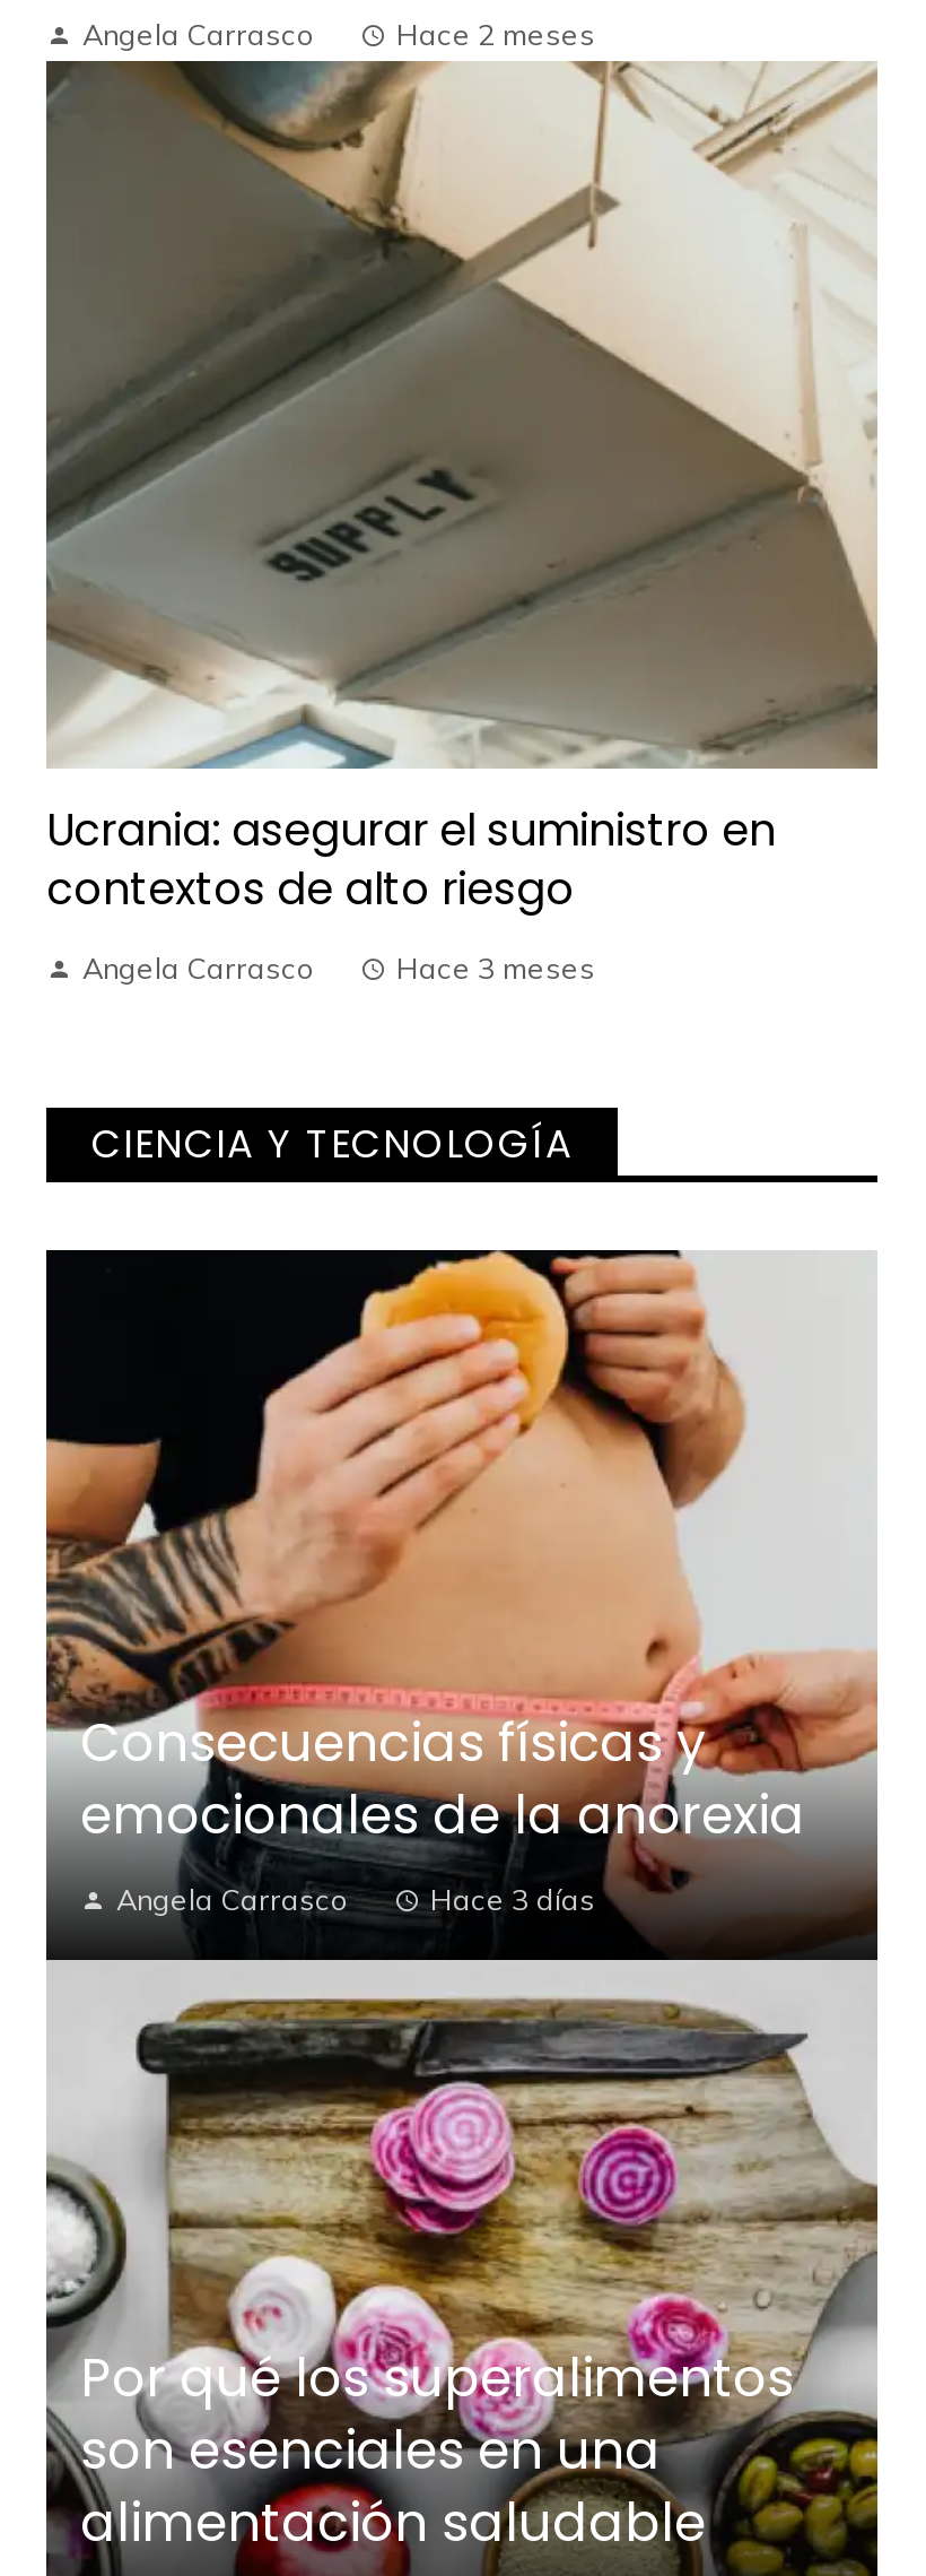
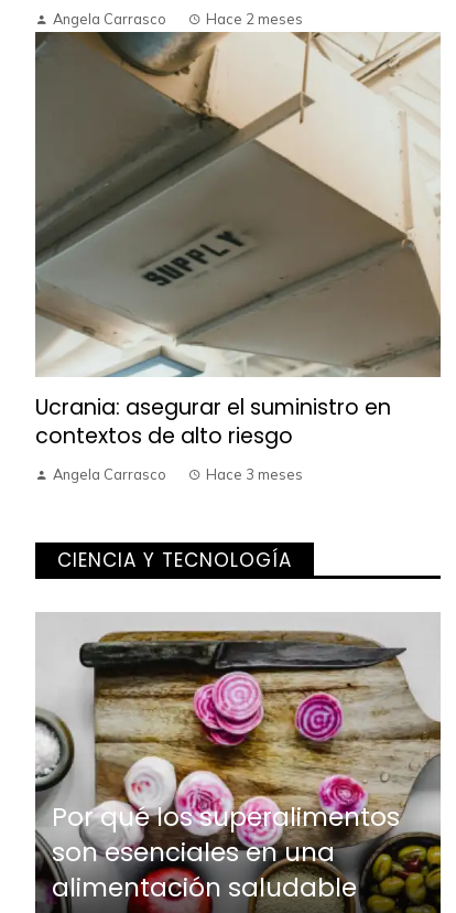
[44,1248,877,1962] [image] | Consecuencias físicas y | emocionales de la anorexia | Angela Carrasco | Hace 3 días -> none

